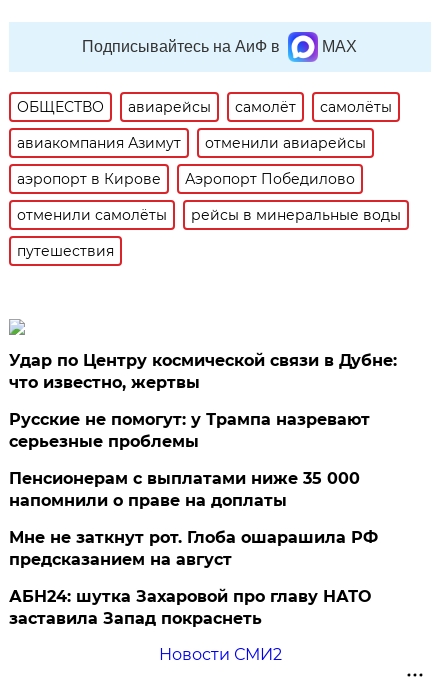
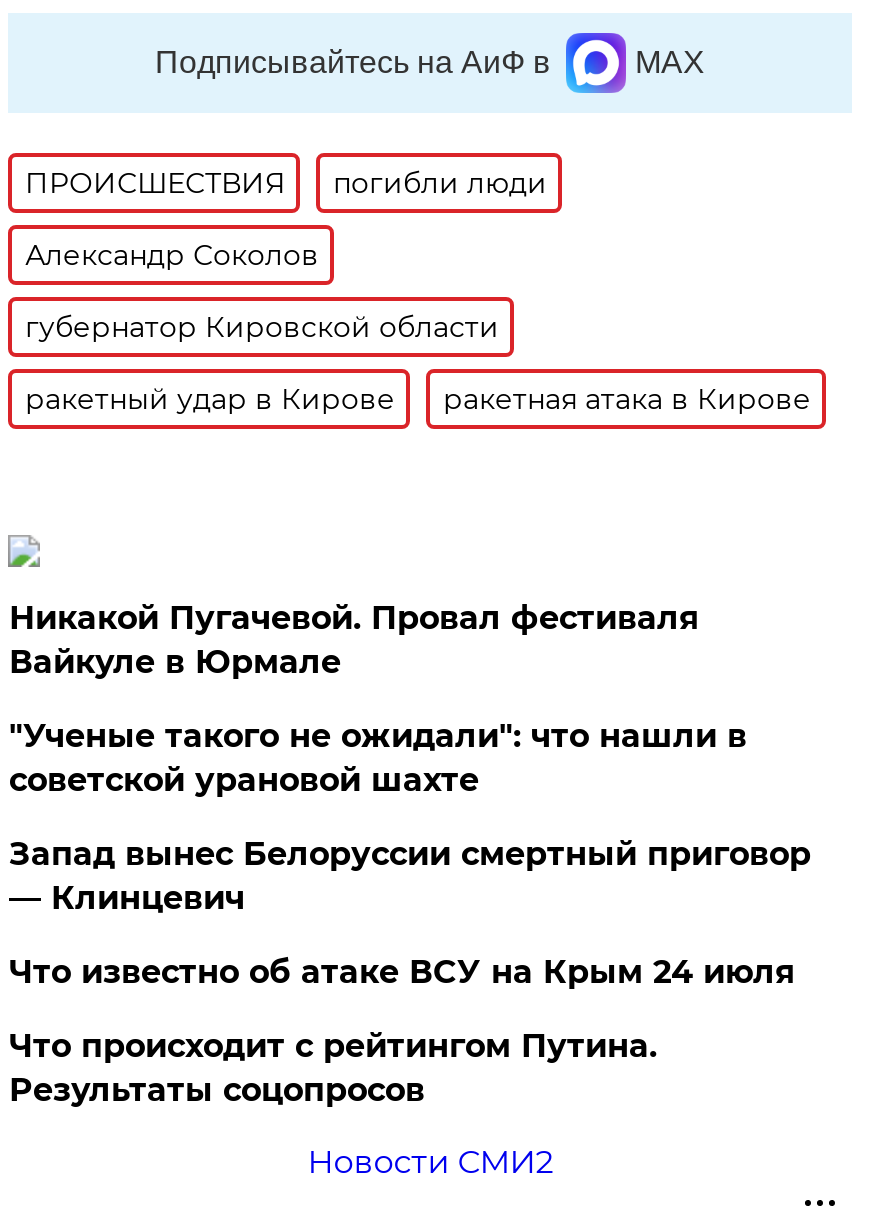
[17,98,401,260] ОБЩЕСТВО | авиарейсы | самолёт | самолёты | авиакомпания Азимут | отменили авиарейсы | аэропорт в Кирове | Аэропорт Победилово | отменили самолёты | рейсы в минеральные воды | путешествия -> [25,165,811,417] ПРОИСШЕСТВИЯ | погибли люди | Александр Соколов | губернатор Кировской области | ракетный удар в Кирове | ракетная атака в Кирове
[9,351,397,628] Удар по Центру космической связи в Дубне: | что известно, жертвы | Русские не помогут: у Трампа назревают | серьезные проблемы | Пенсионерам с выплатами ниже 35 000 | напомнили о праве на доплаты | Мне не заткнут рот. Глоба ошарашила РФ | предсказанием на август | АБН24: шутка Захаровой про главу НАТО | заставила Запад покраснеть -> [9,599,811,1109] Никакой Пугачевой. Провал фестиваля | Вайкуле в Юрмале | "Ученые такого не ожидали": что нашли в | советской урановой шахте | Запад вынес Белоруссии смертный приговор | — Клинцевич | Что известно об атаке ВСУ на Крым 24 июля | Что происходит с рейтингом Путина. | Результаты соцопросов

